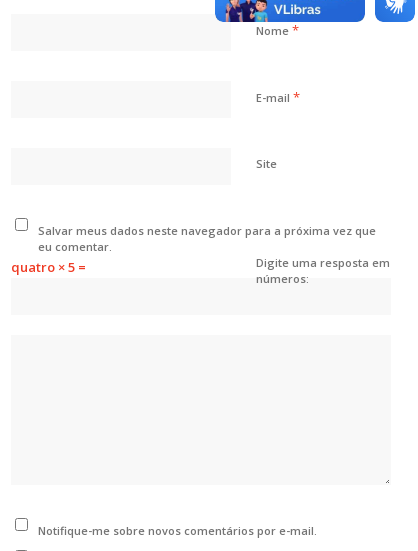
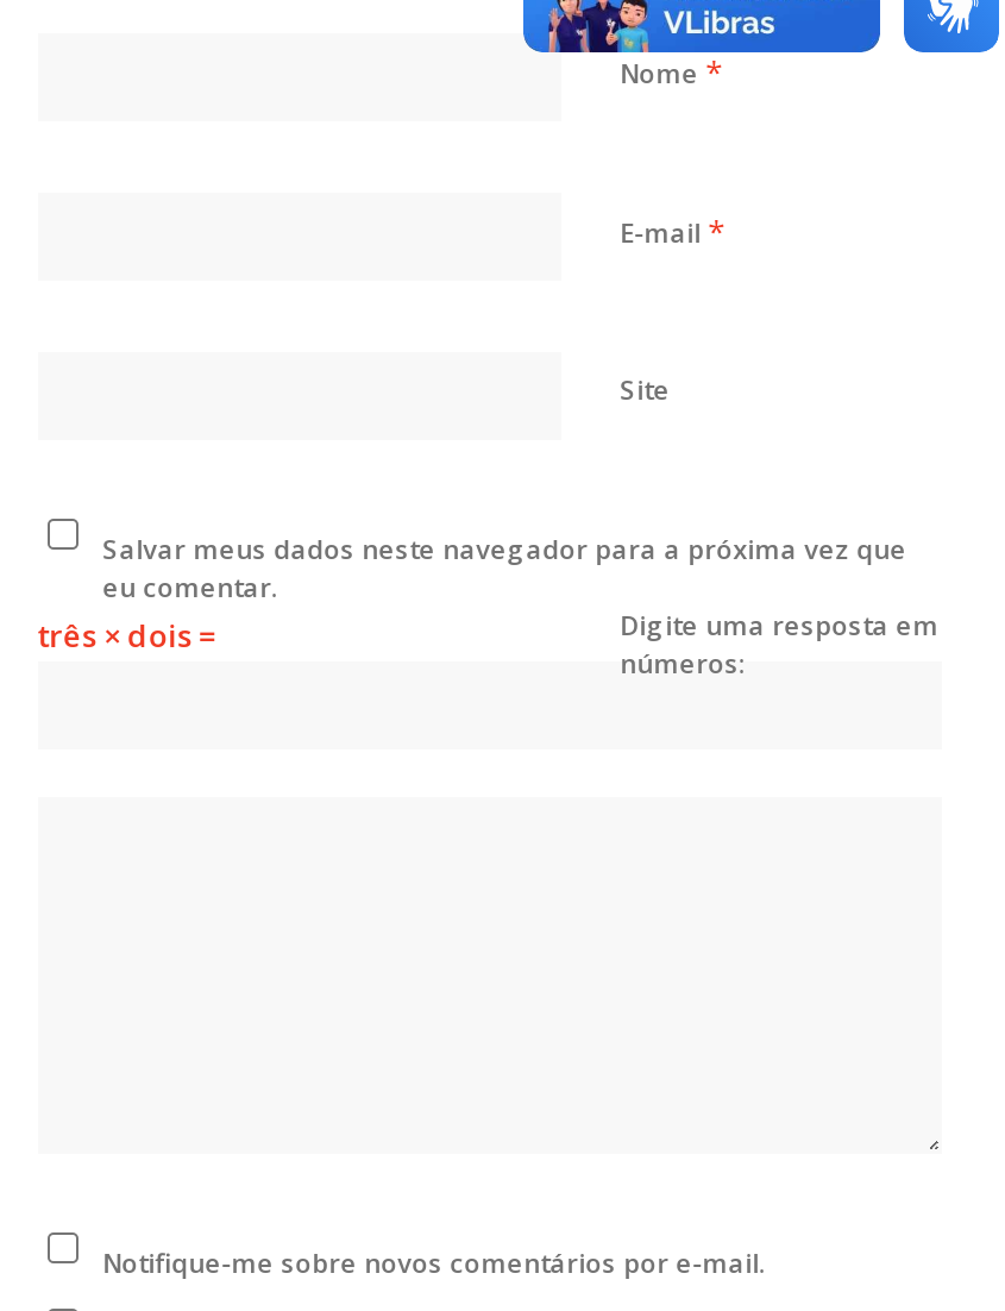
[11,258,86,276] quatro × 5 = -> [37,614,218,656] três × dois =

